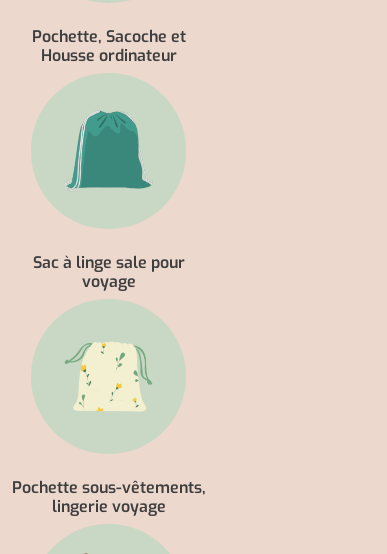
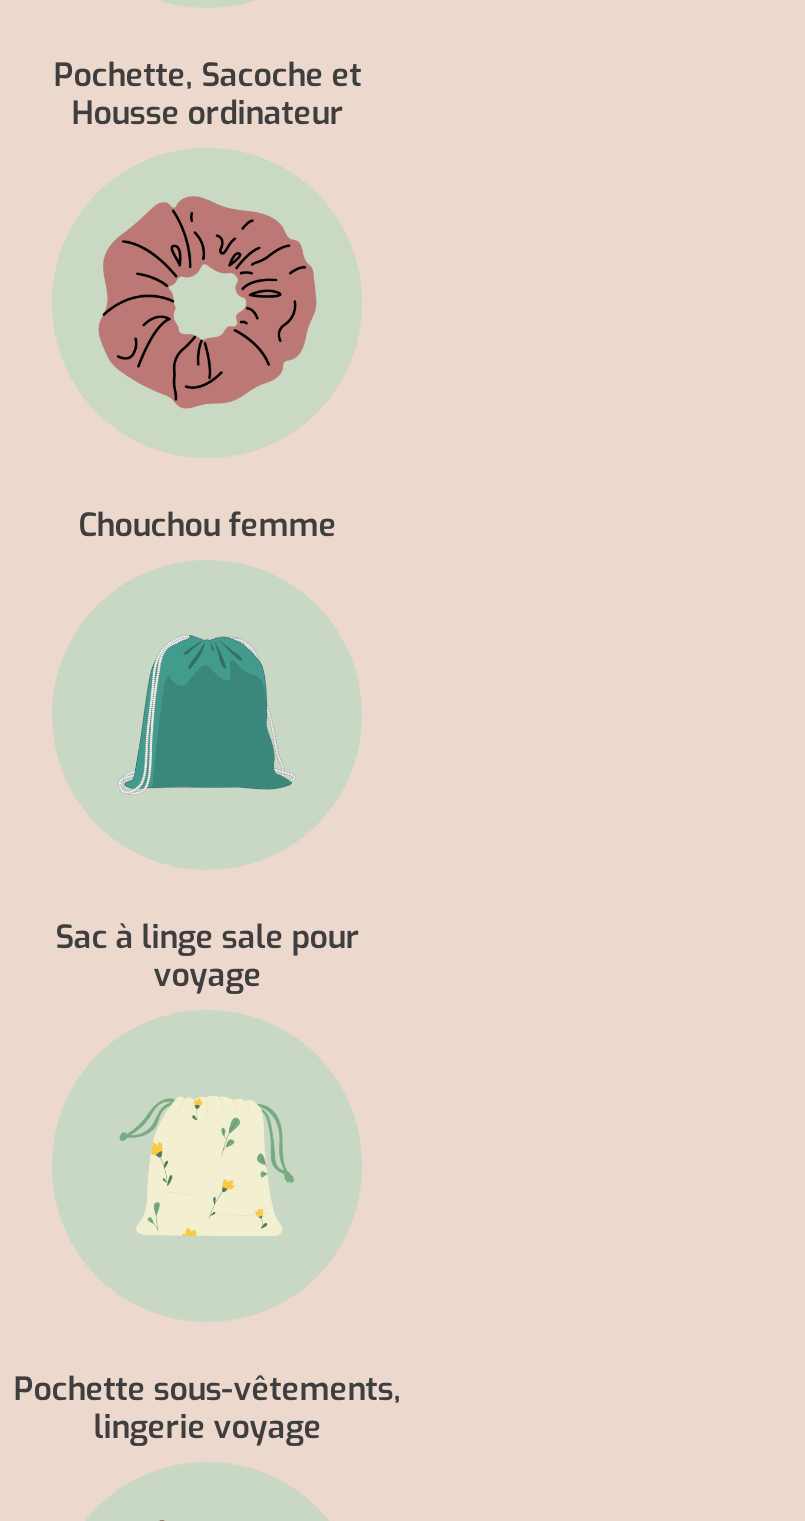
none -> [78,504,336,546] Chouchou femme
none -> [98,194,318,410] [image]

